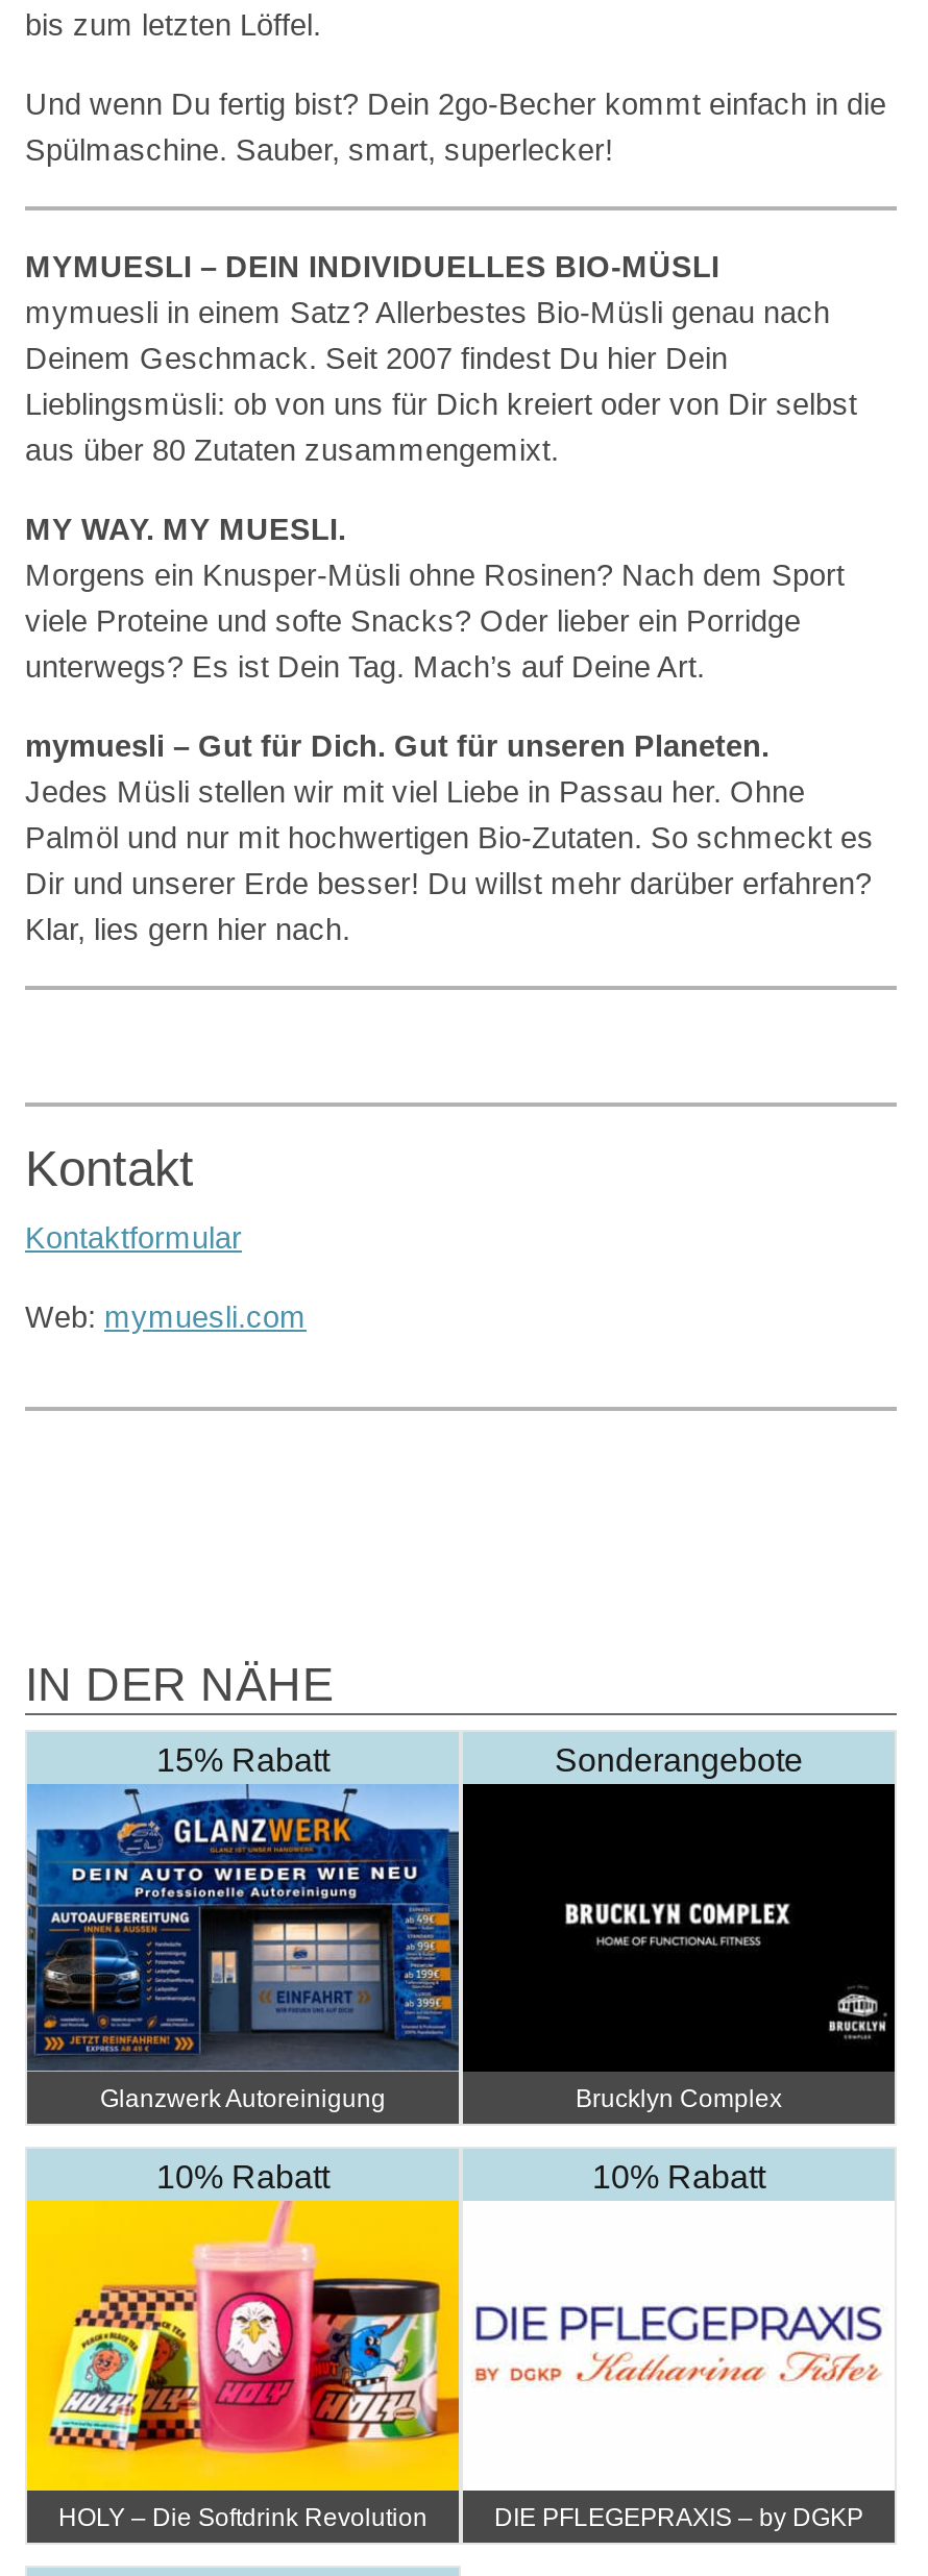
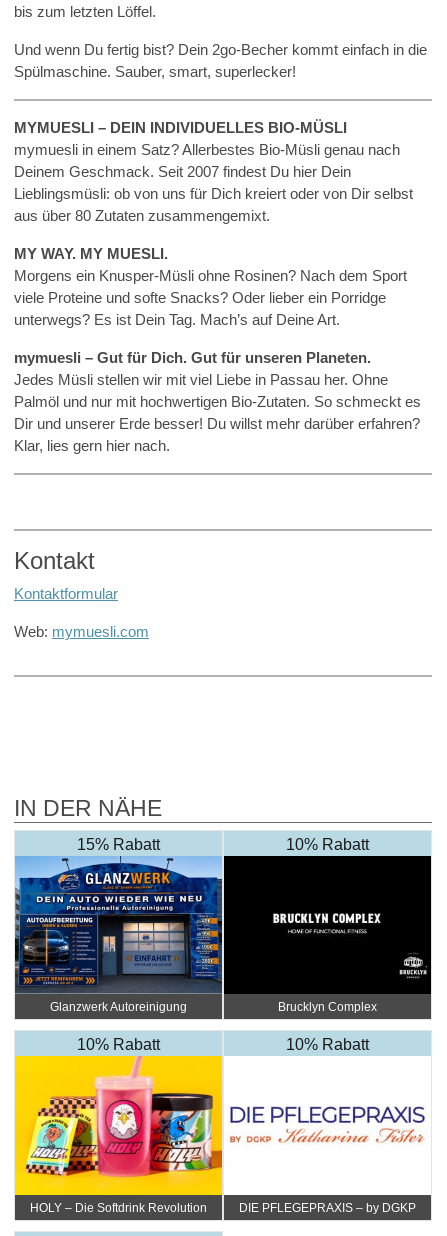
[555,1742,803,1777] Sonderangebote -> [286,836,369,853] 10% Rabatt

